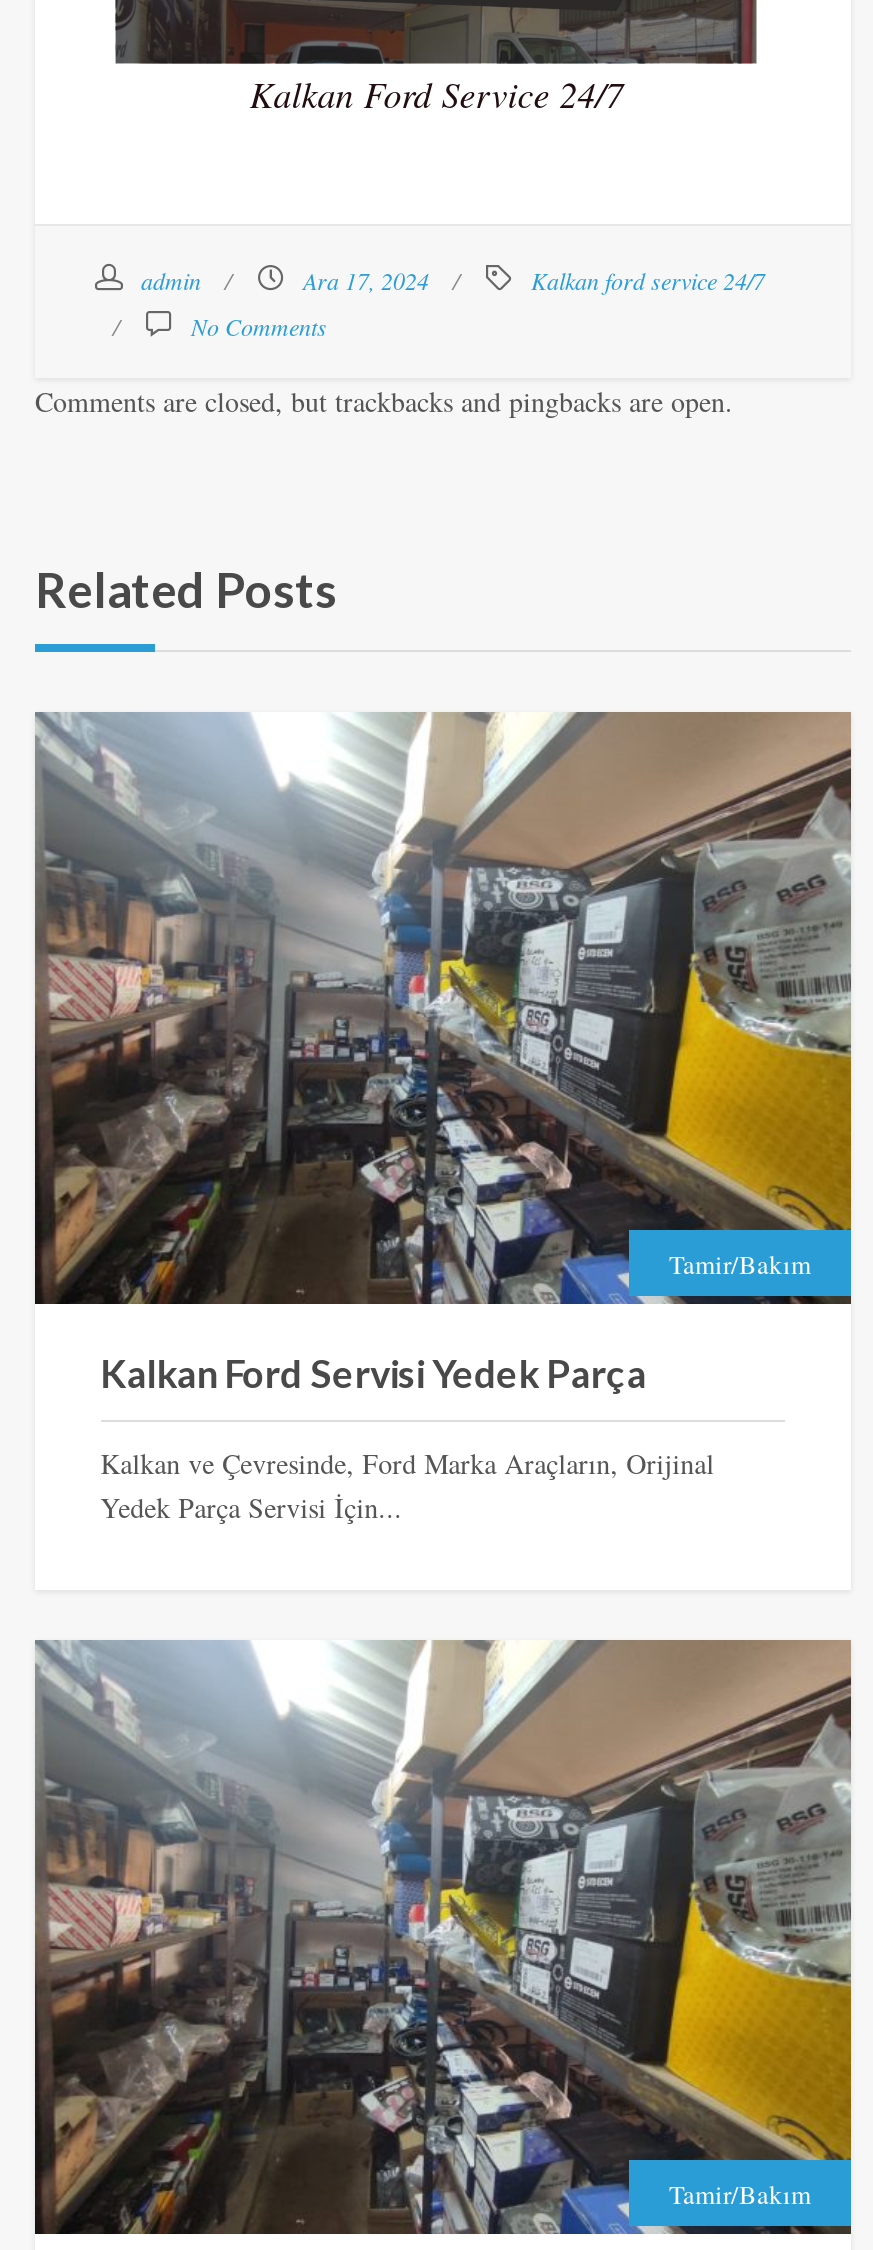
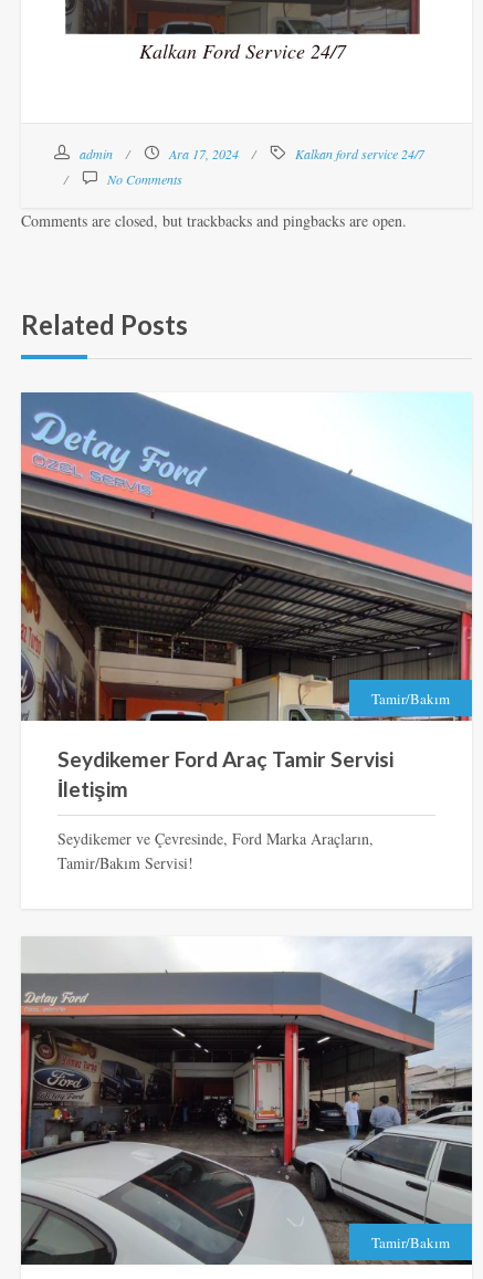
[33,710,853,1395] [image] | Kalkan Ford Servisi Yedek Parça -> [20,391,473,801] [image] | Seydikemer Ford Araç Tamir Servisi | İletişim
[100,1443,714,1525] Kalkan ve Çevresinde, Ford Marka Araçların, Orijinal | Yedek Parça Servisi İçin... -> [57,827,373,873] Seydikemer ve Çevresinde, Ford Marka Araçların, | Tamir/Bakım Servisi!
[33,1638,853,2236] [image] -> [20,936,473,1266] [image]

